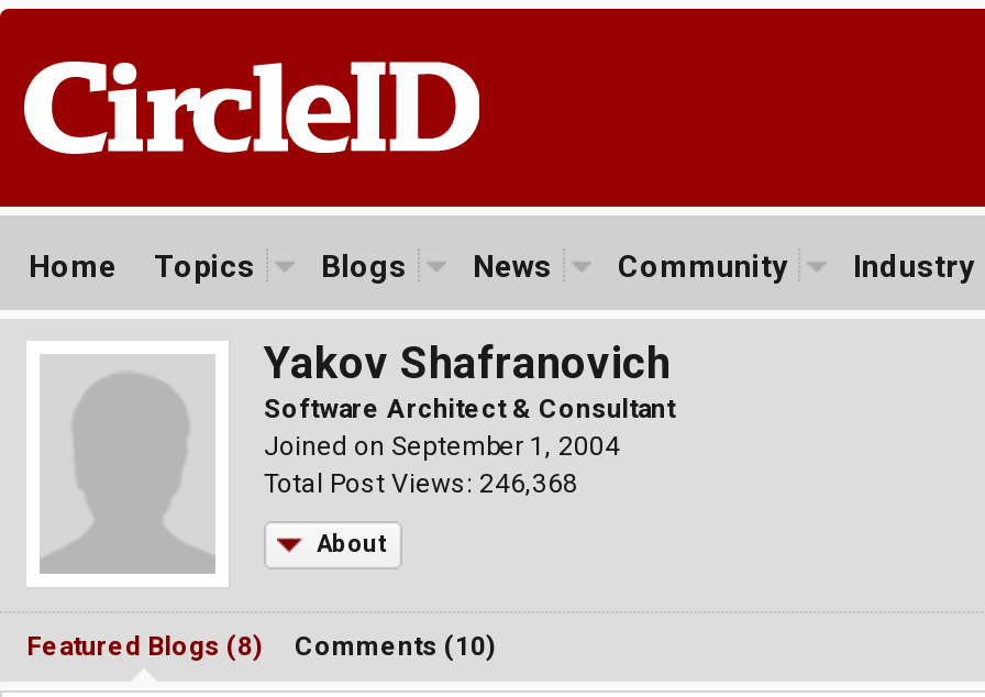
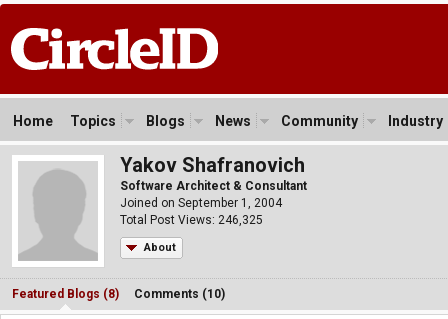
[264,468,578,499] Total Post Views: 246,368 -> [120,213,263,227] Total Post Views: 246,325

